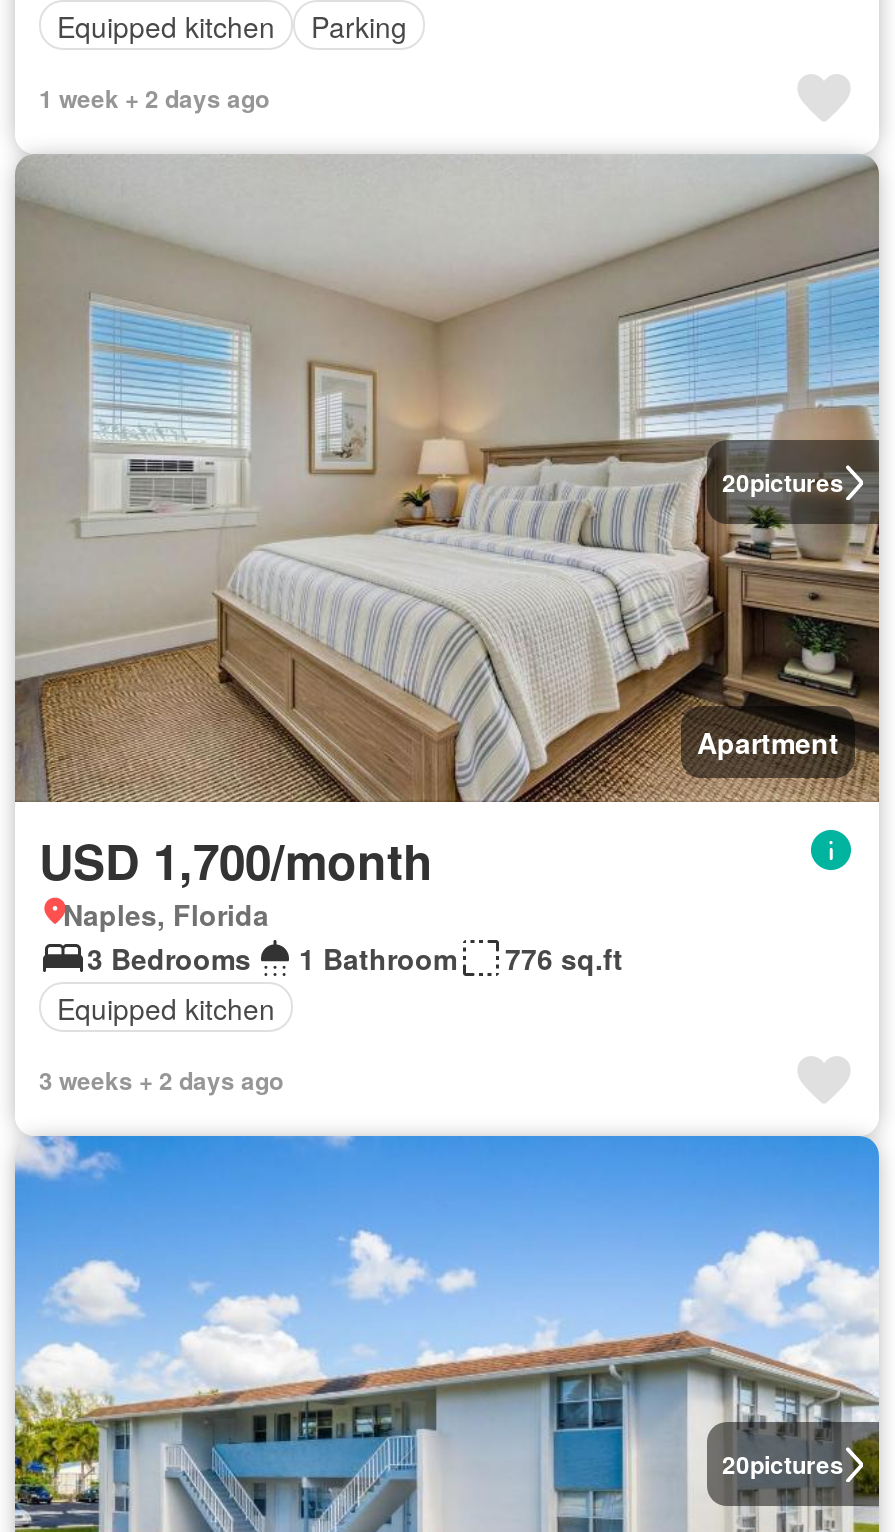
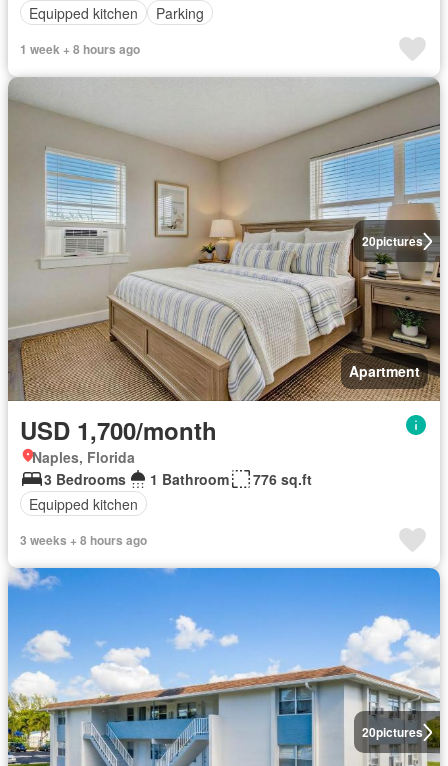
[39,80,269,116] 1 week + 2 days ago -> [20,40,140,58] 1 week + 8 hours ago
[39,1062,283,1098] 3 weeks + 2 days ago -> [20,531,147,549] 3 weeks + 8 hours ago

